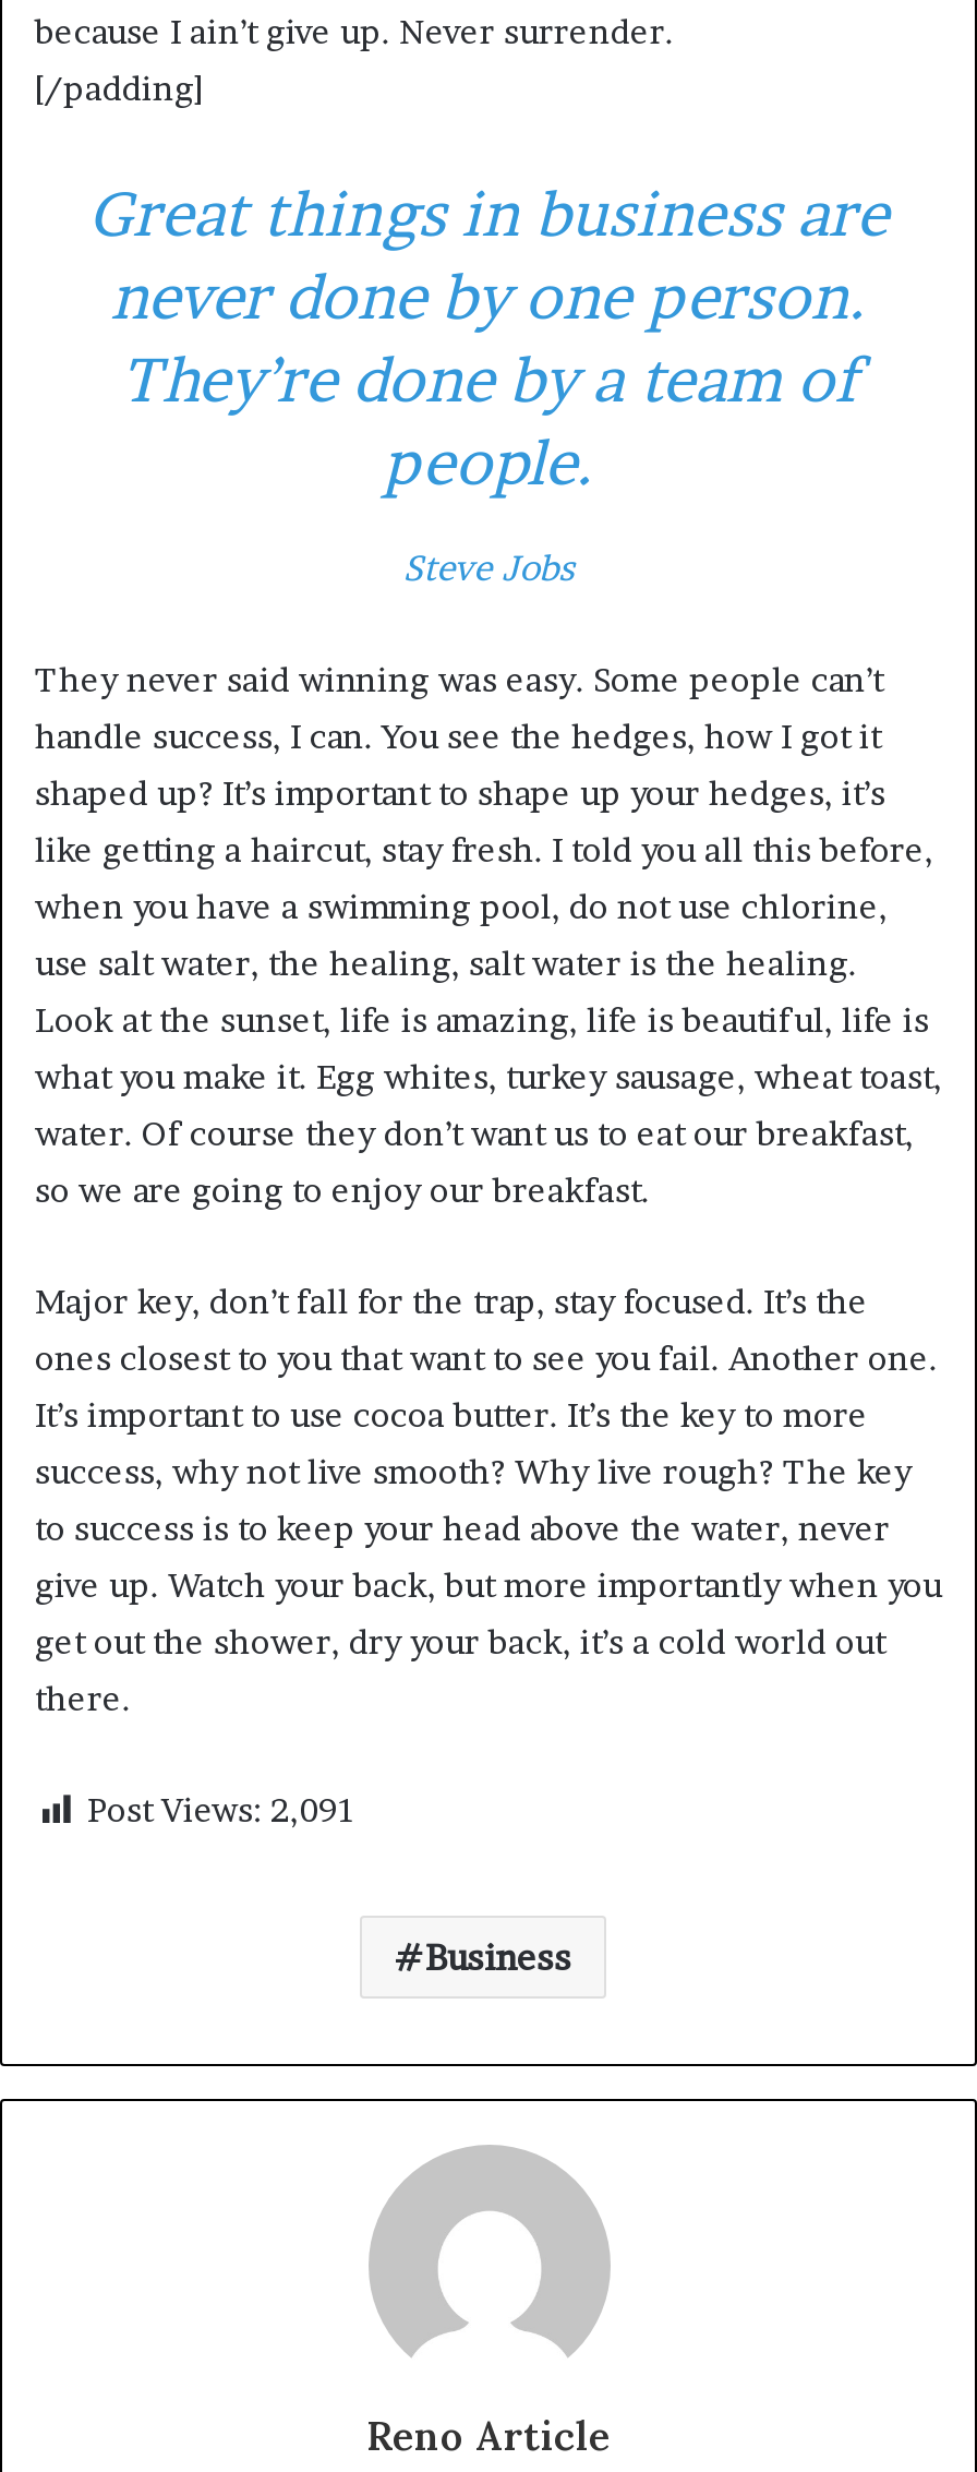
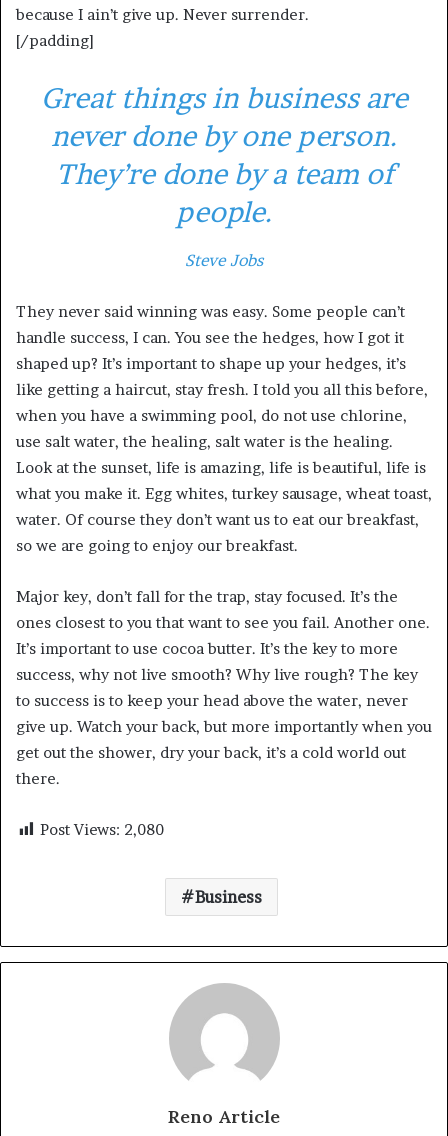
[87,1788,355,1829] Post Views: 2,091 -> [40,819,164,838] Post Views: 2,080

